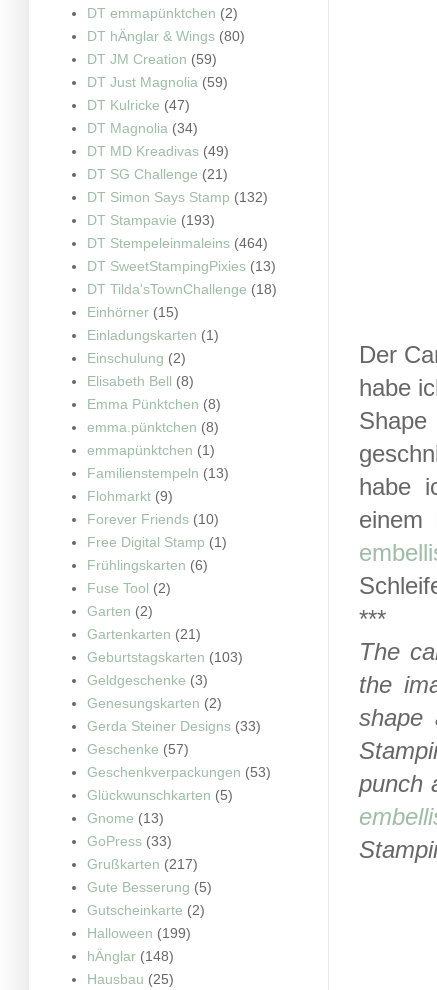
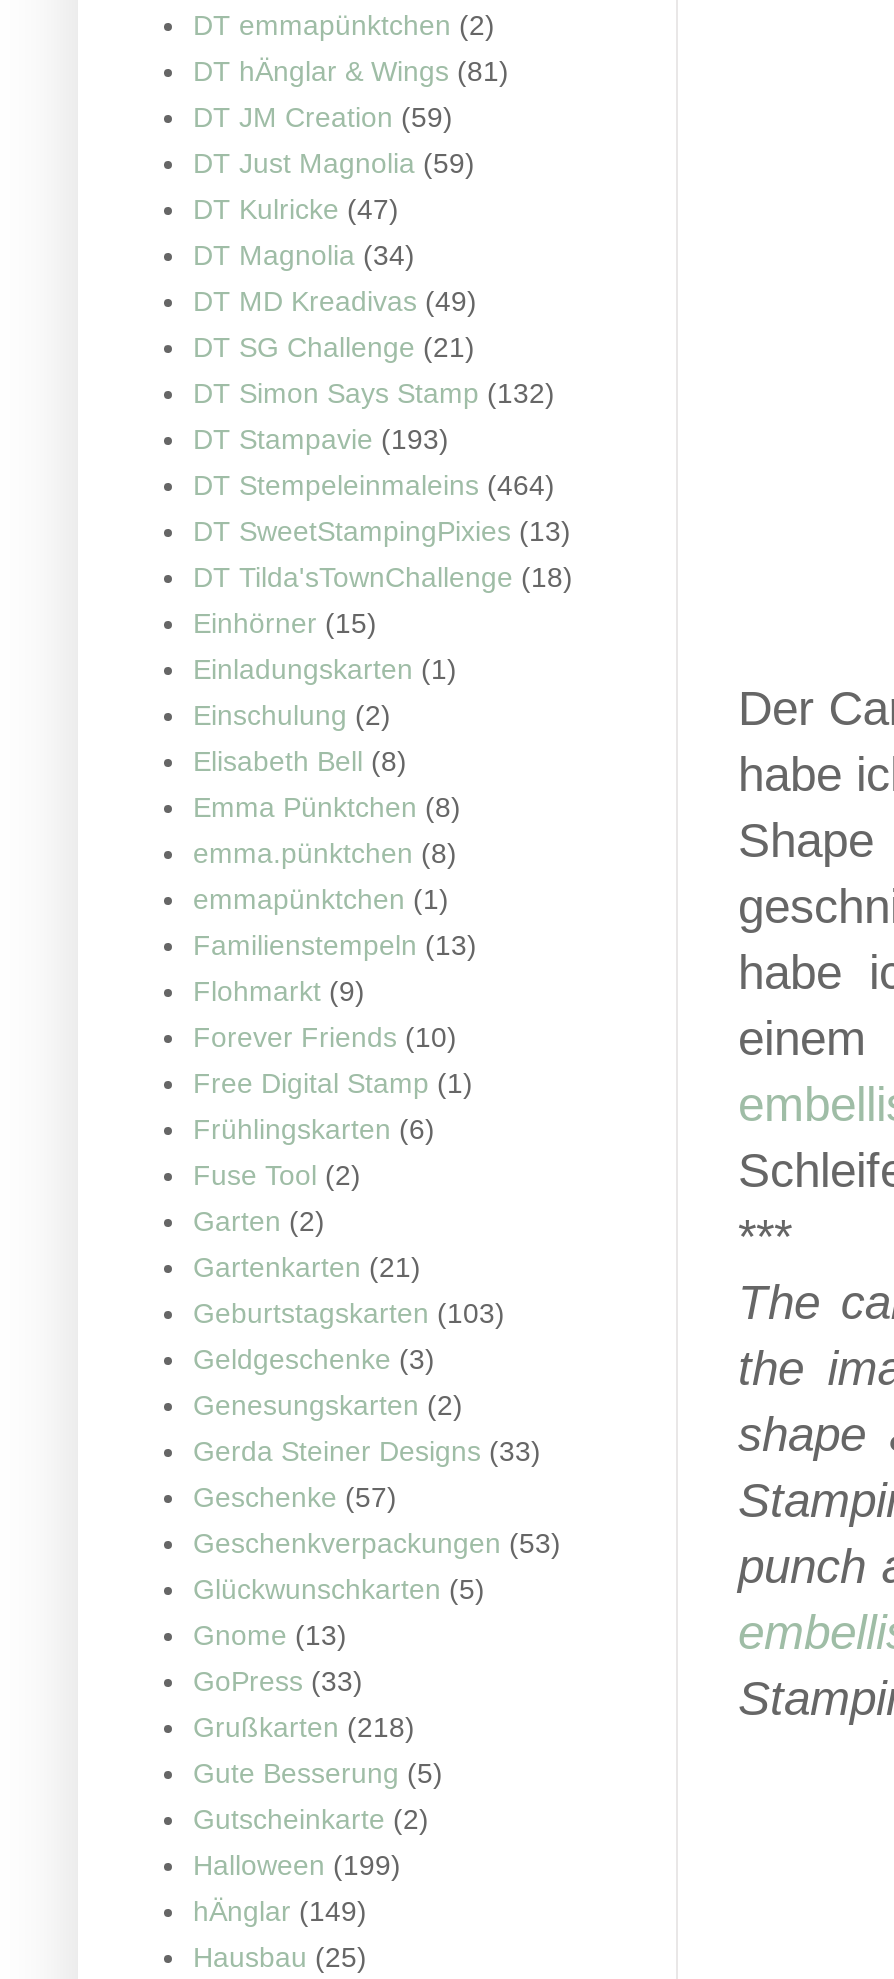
[86,28,244,44] DT hÄnglar & Wings (80) -> [193,55,509,87] DT hÄnglar & Wings (81)
[86,856,197,872] Grußkarten (217) -> [193,1711,415,1743] Grußkarten (218)
[86,948,173,964] hÄnglar (148) -> [193,1895,367,1927] hÄnglar (149)

